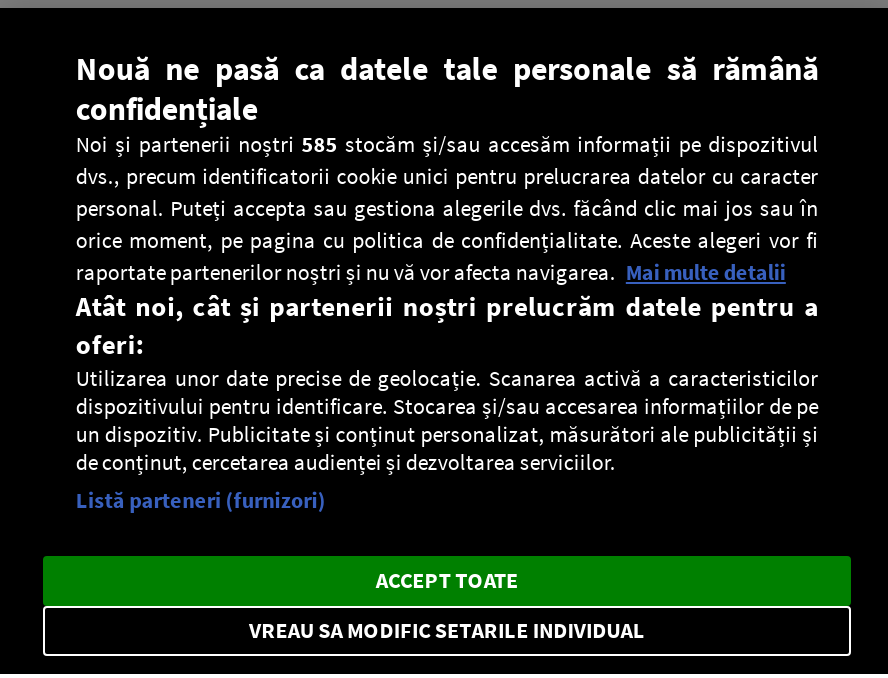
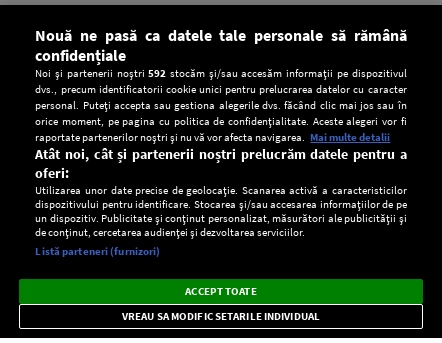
[76,130,818,158] Noi și partenerii noștri 585 stocăm și/sau accesăm informații pe dispozitivul -> [35,66,407,80] Noi și partenerii noștri 592 stocăm și/sau accesăm informații pe dispozitivul

